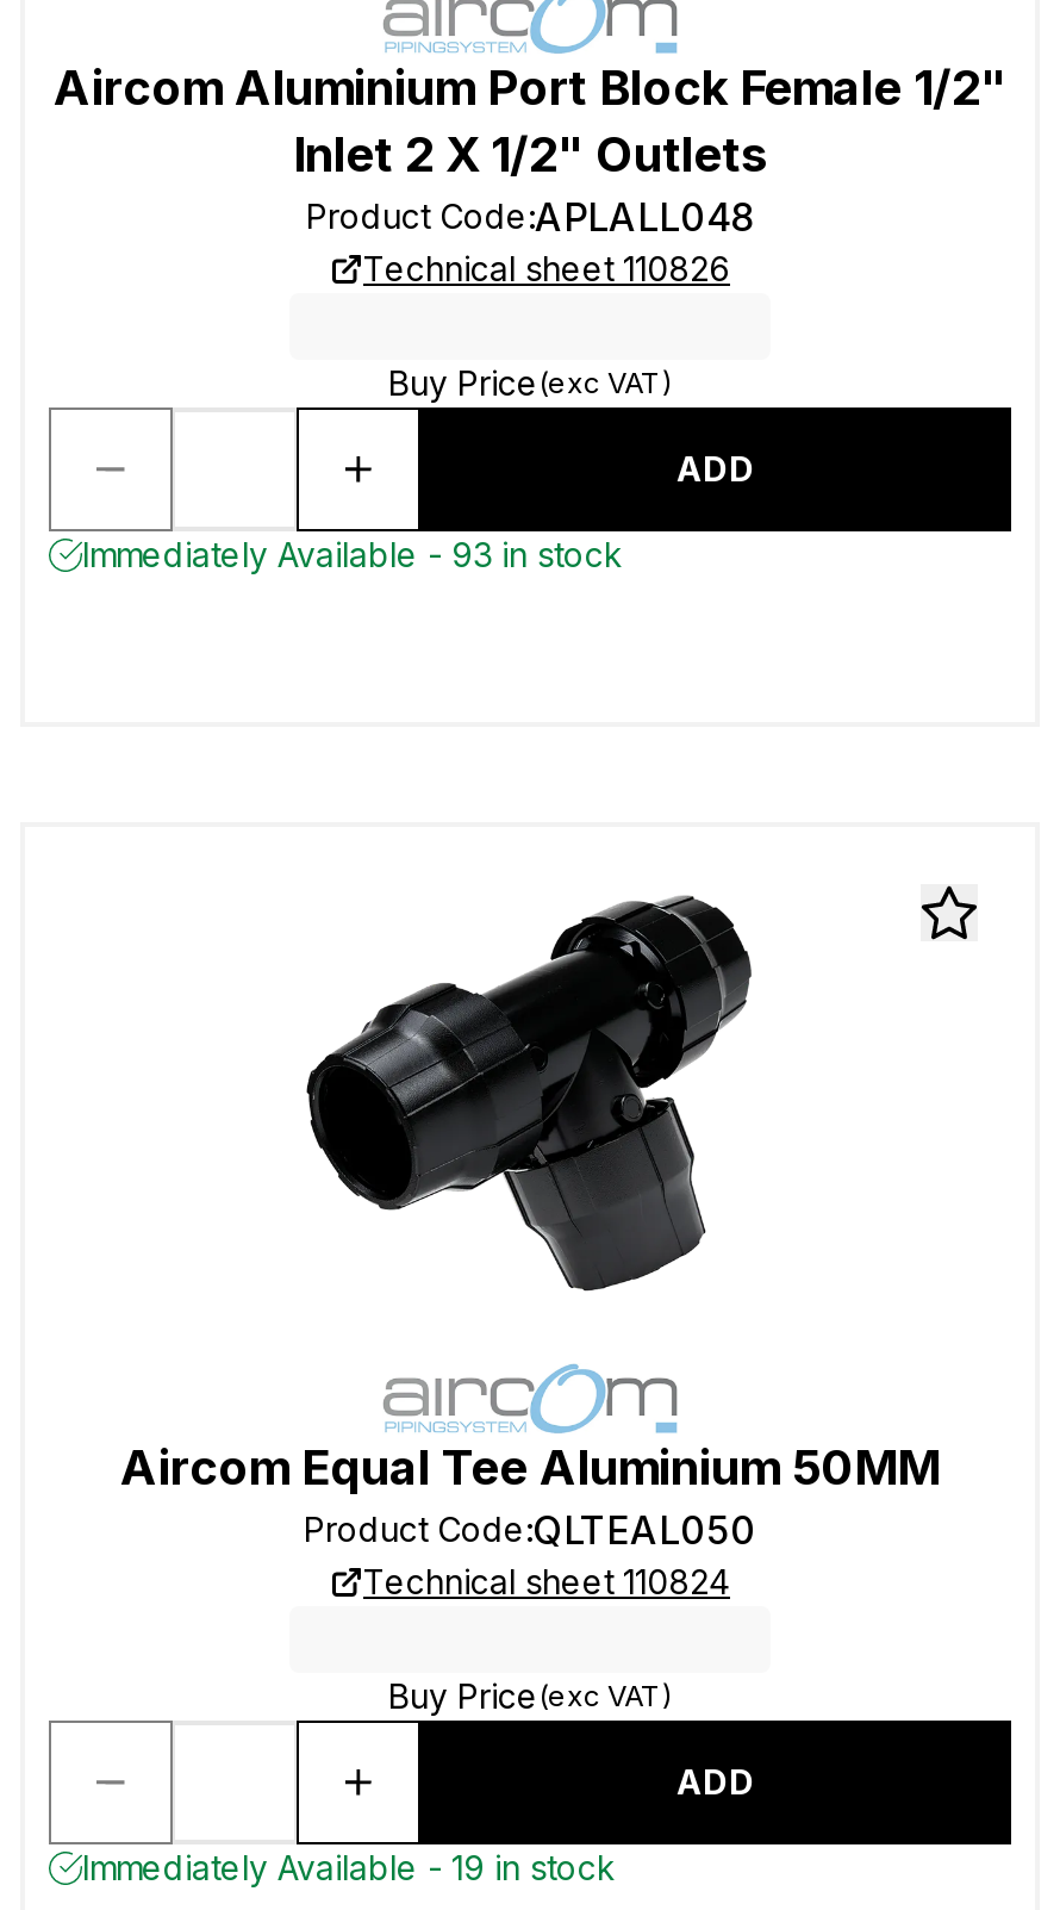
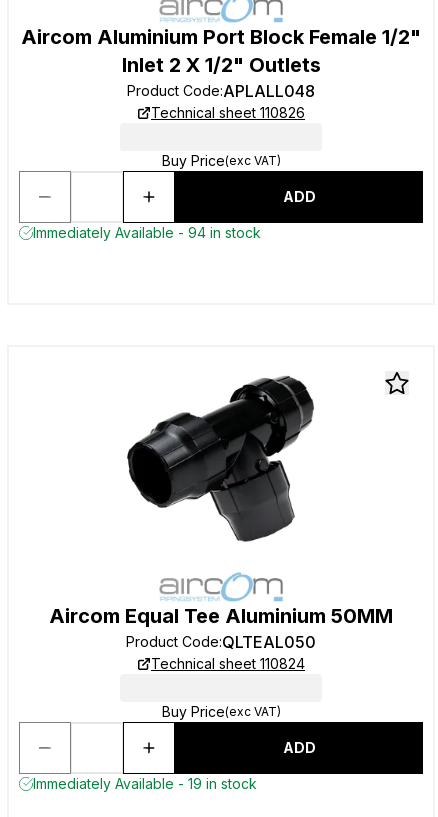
[82,534,623,574] Immediately Available - 93 in stock -> [33,224,261,241] Immediately Available - 94 in stock

